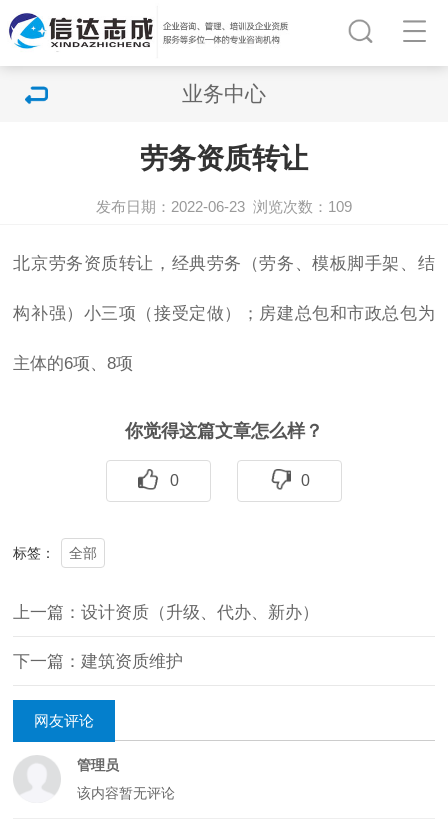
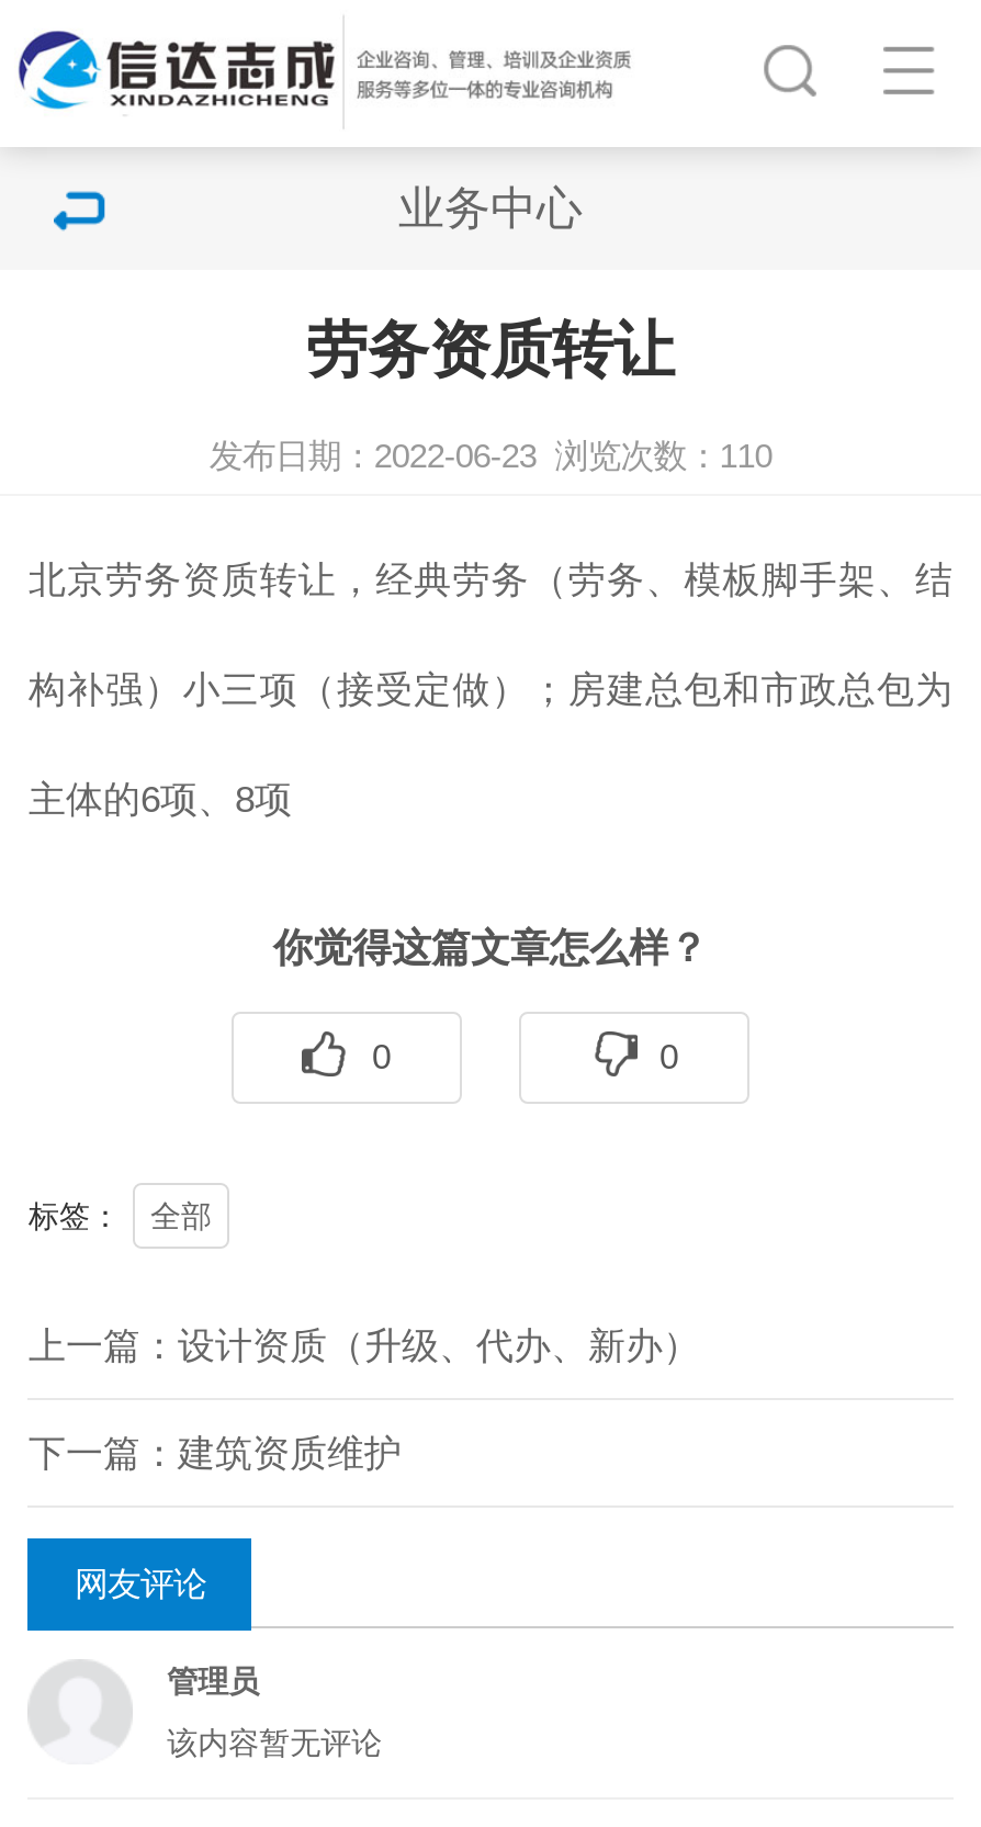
[96,198,352,215] 发布日期：2022-06-23 浏览次数：109 -> [209,437,772,474] 发布日期：2022-06-23 浏览次数：110

